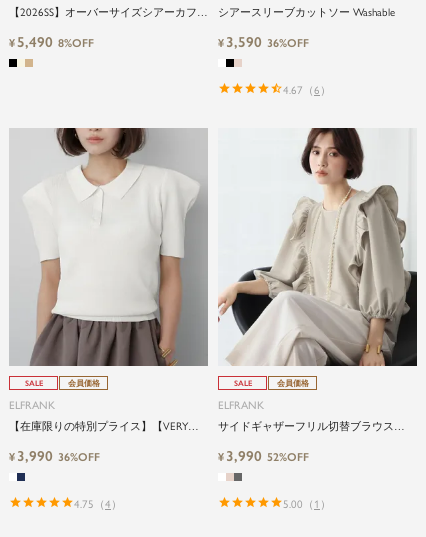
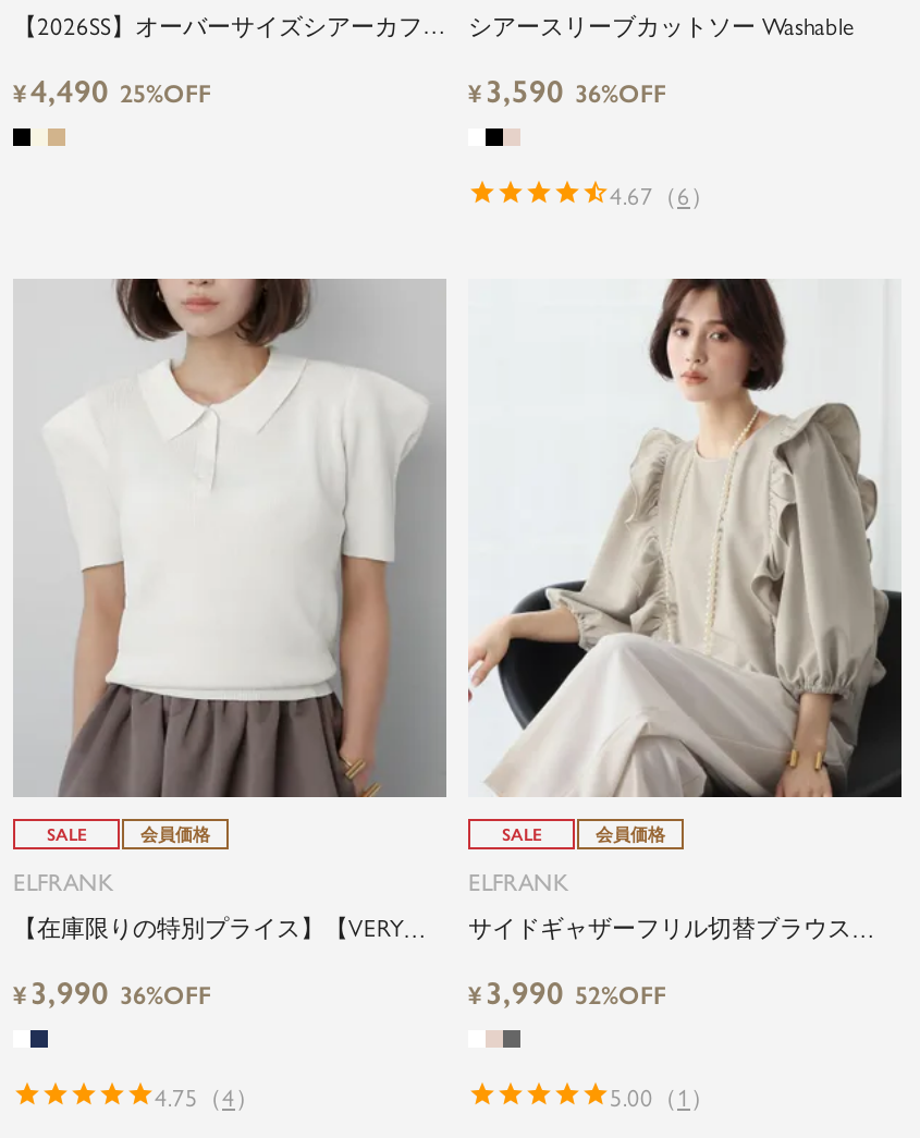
[9,33,94,51] ¥ 5,490 8%OFF -> [13,71,211,110] ¥ 4,490 25%OFF

